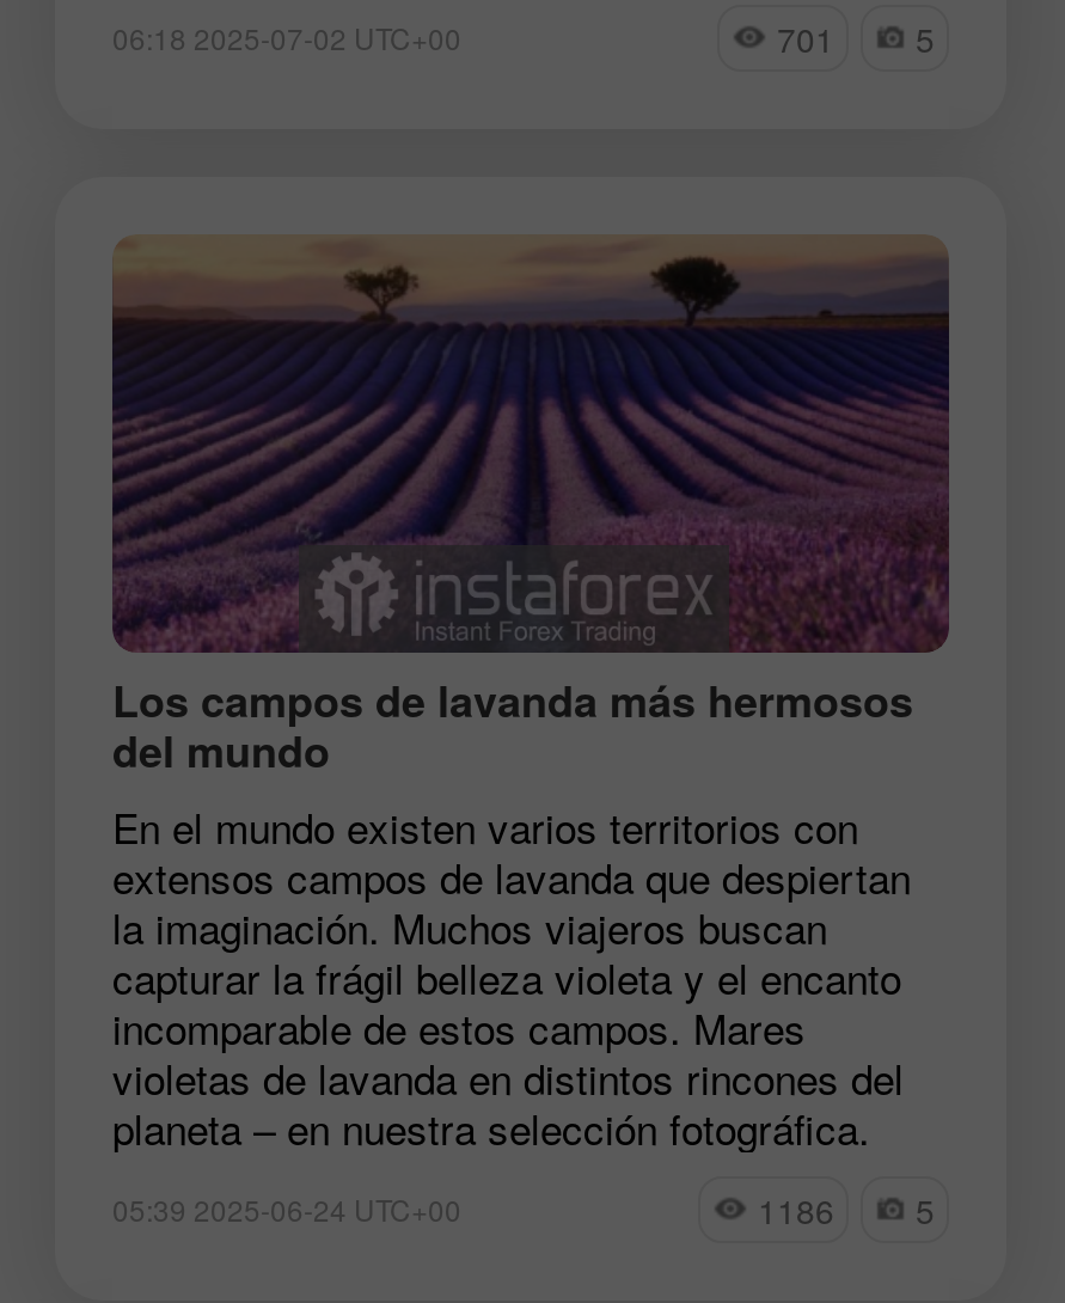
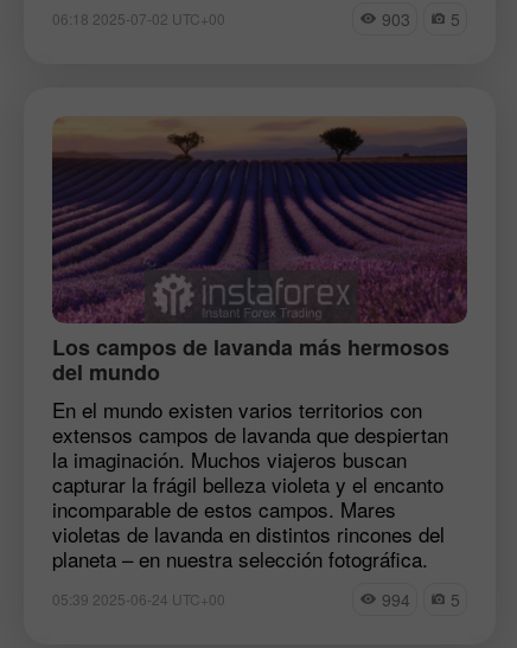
[777,14,935,62] 701 5 -> [382,7,460,31] 903 5
[758,1186,935,1234] 1186 5 -> [382,588,460,611] 994 5

